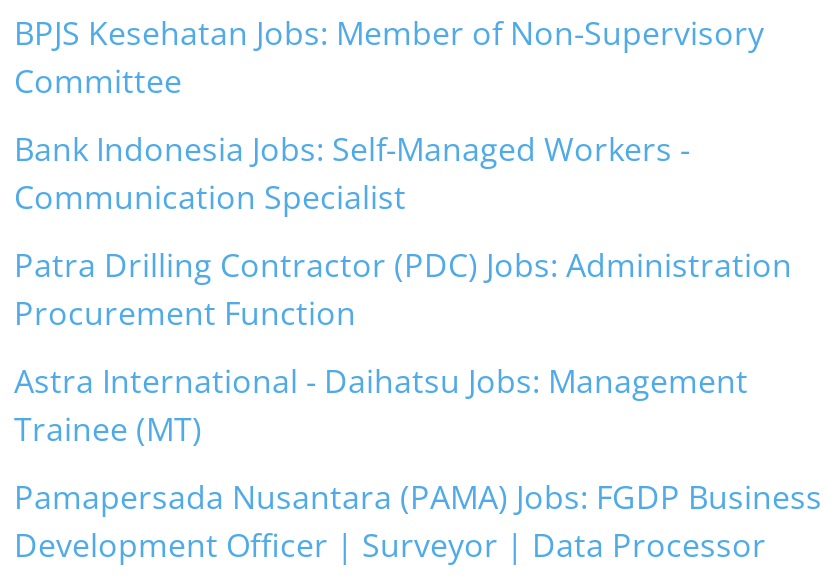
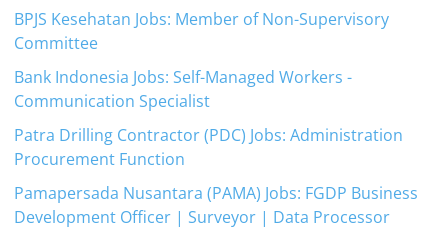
[14,359,748,451] Astra International - Daihatsu Jobs: Management | Trainee (MT) -> none

